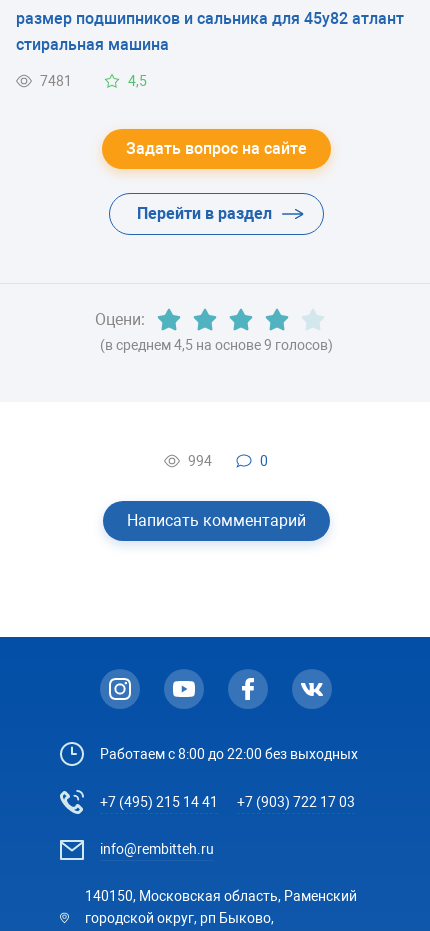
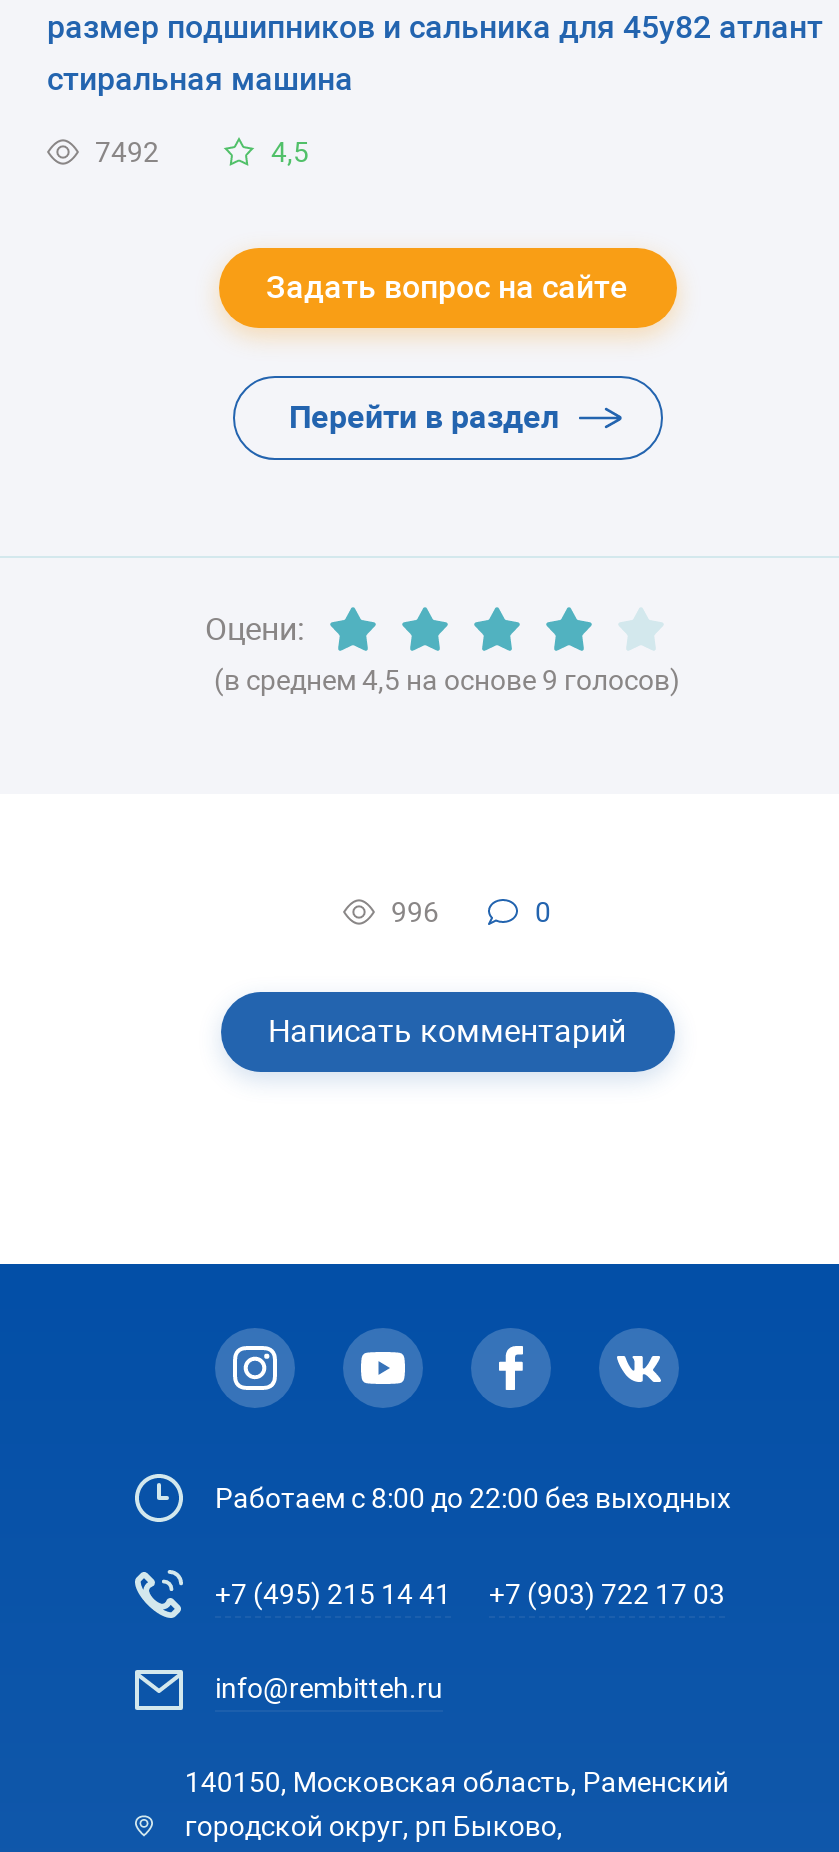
[40,73,72,89] 7481 -> [95,137,159,169] 7492
[188,453,212,469] 994 -> [391,897,439,929] 996

